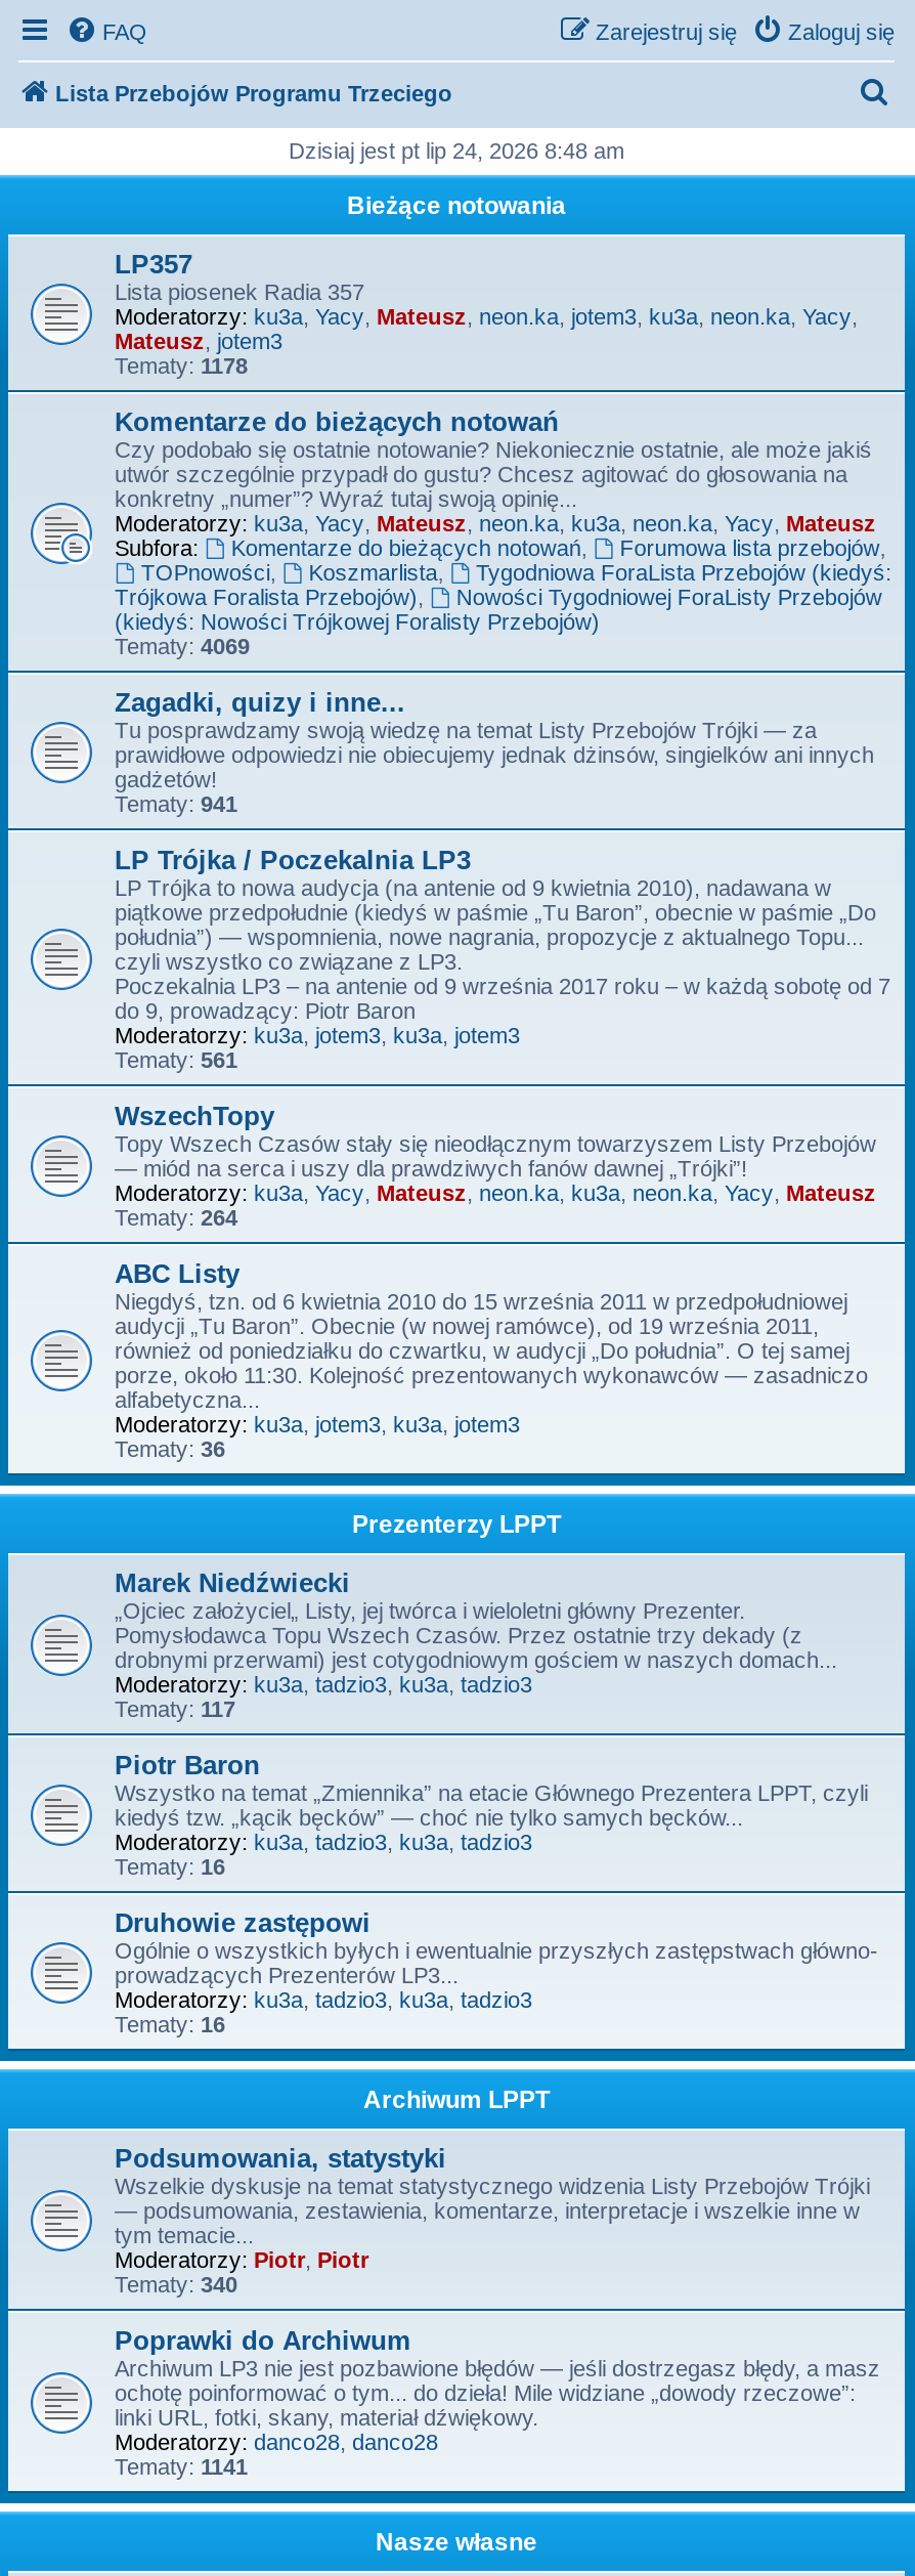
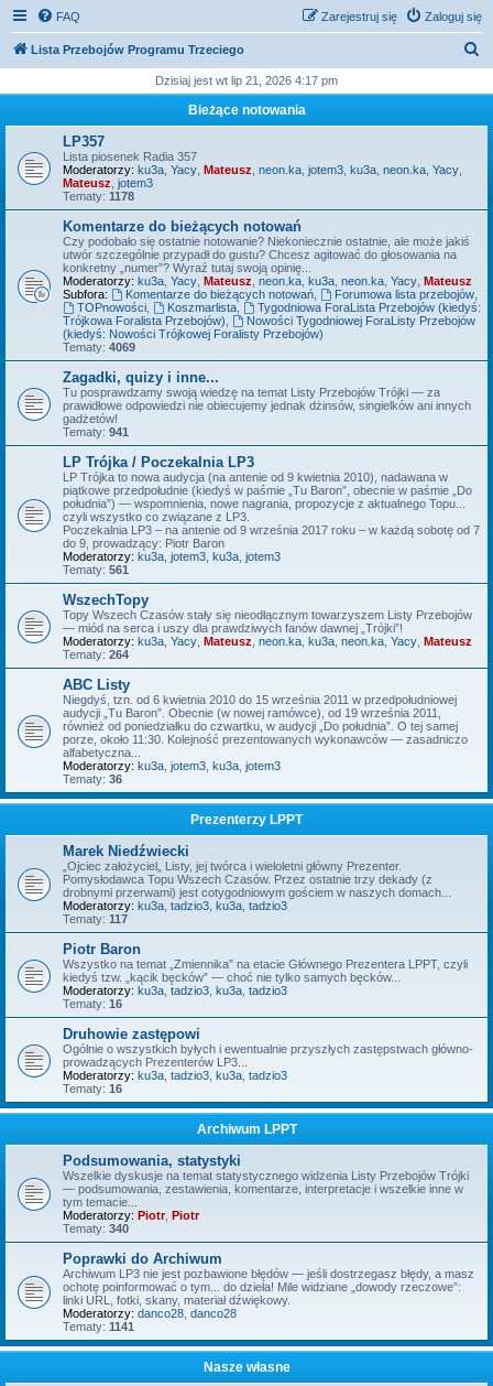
[289,138,624,163] Dzisiaj jest pt lip 24, 2026 8:48 am -> [155,74,338,87] Dzisiaj jest wt lip 21, 2026 4:17 pm

